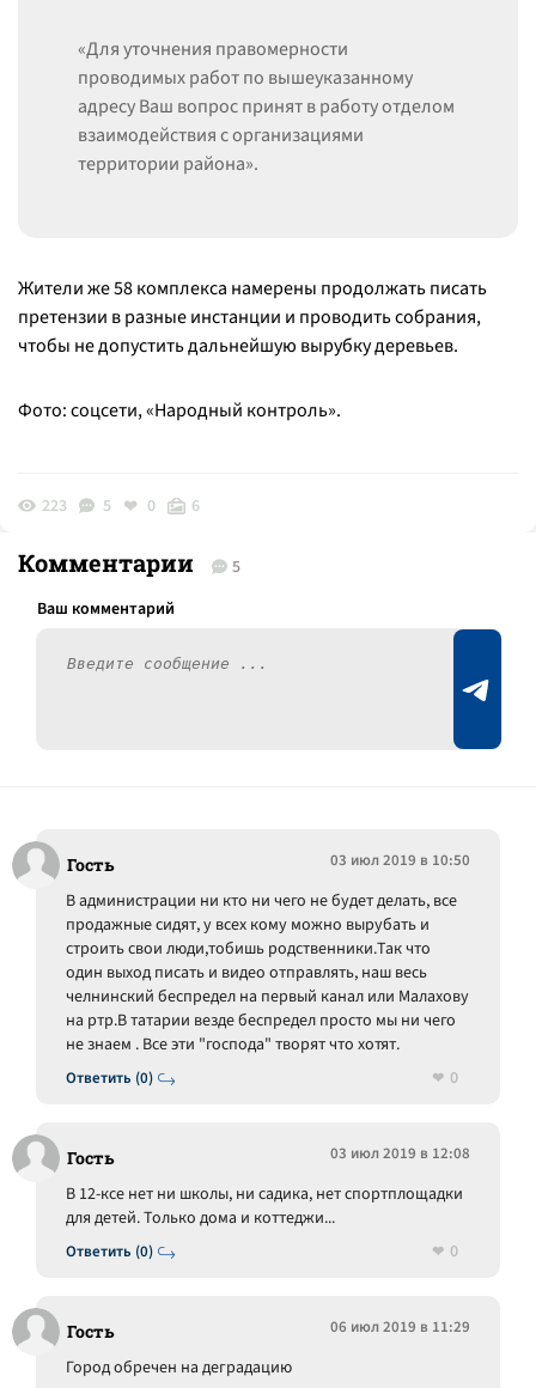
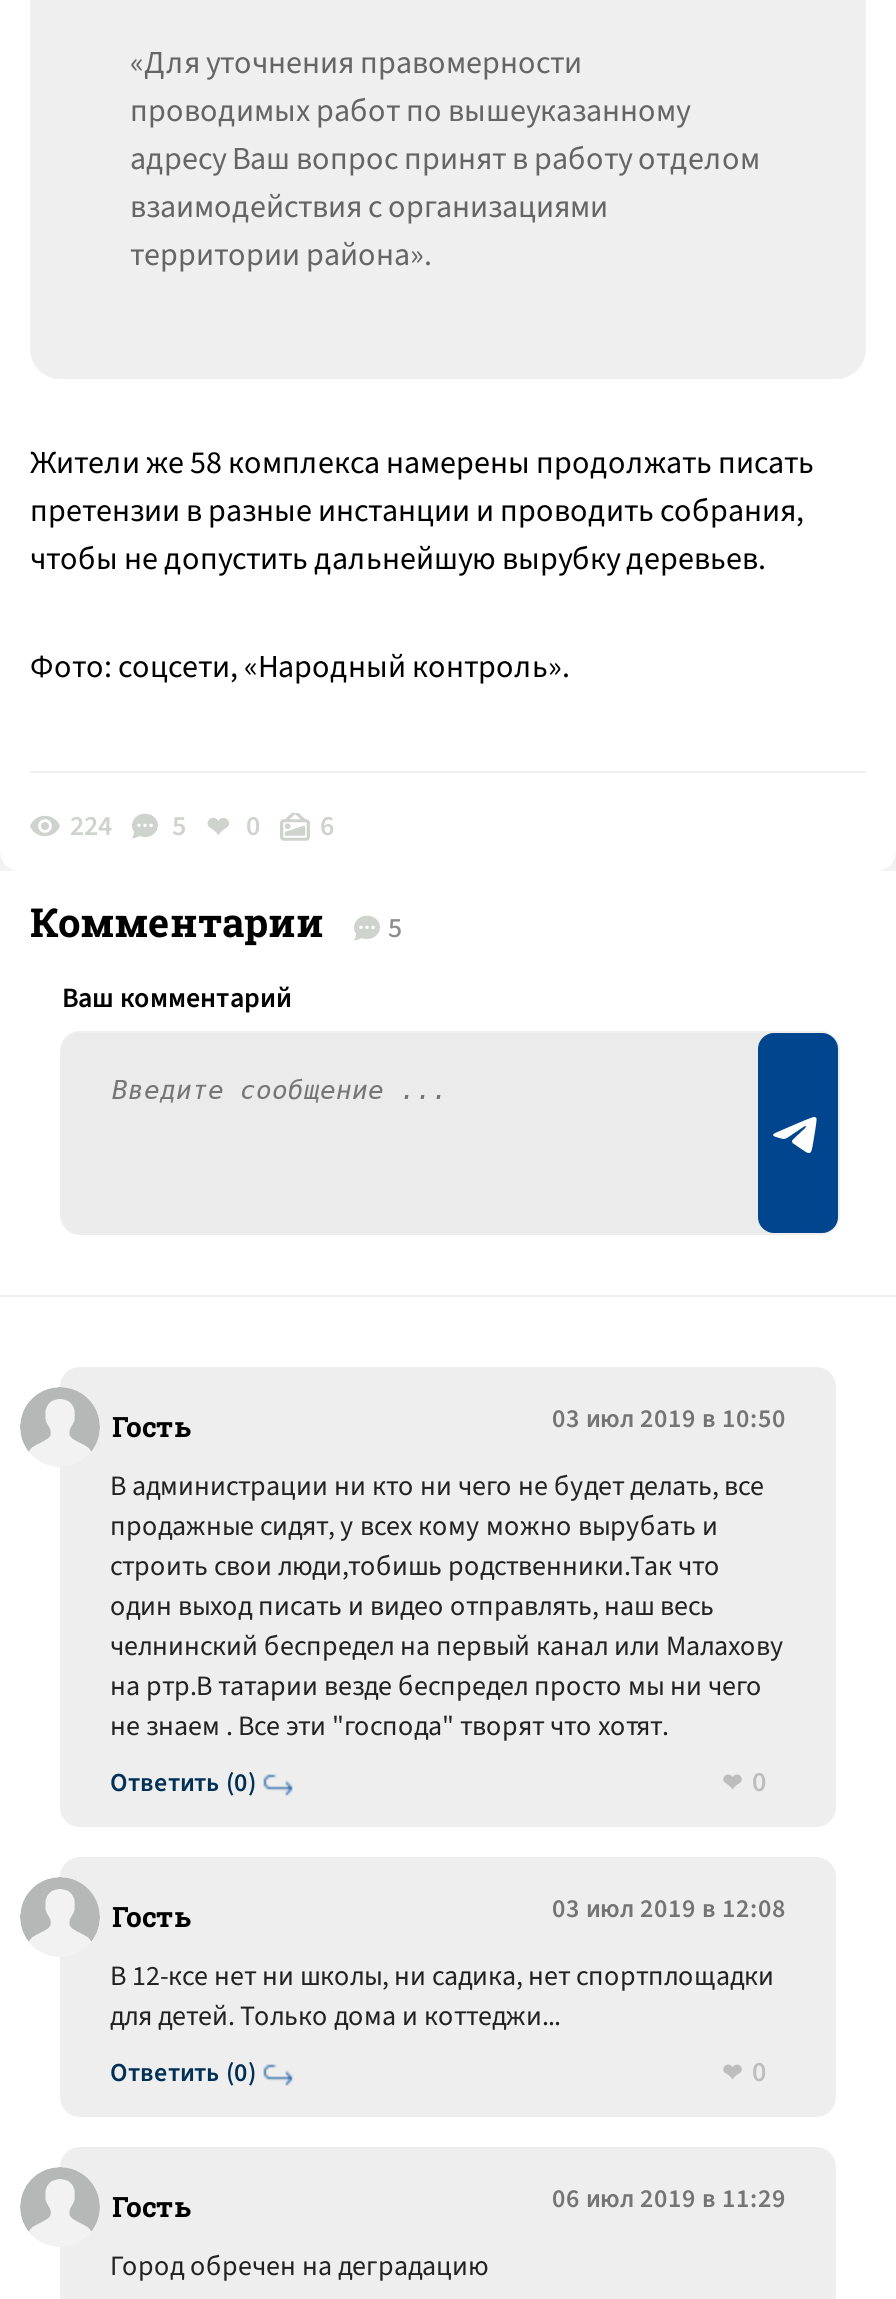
[42,494,200,518] 223 5 0 6 -> [70,807,334,847] 224 5 0 6

